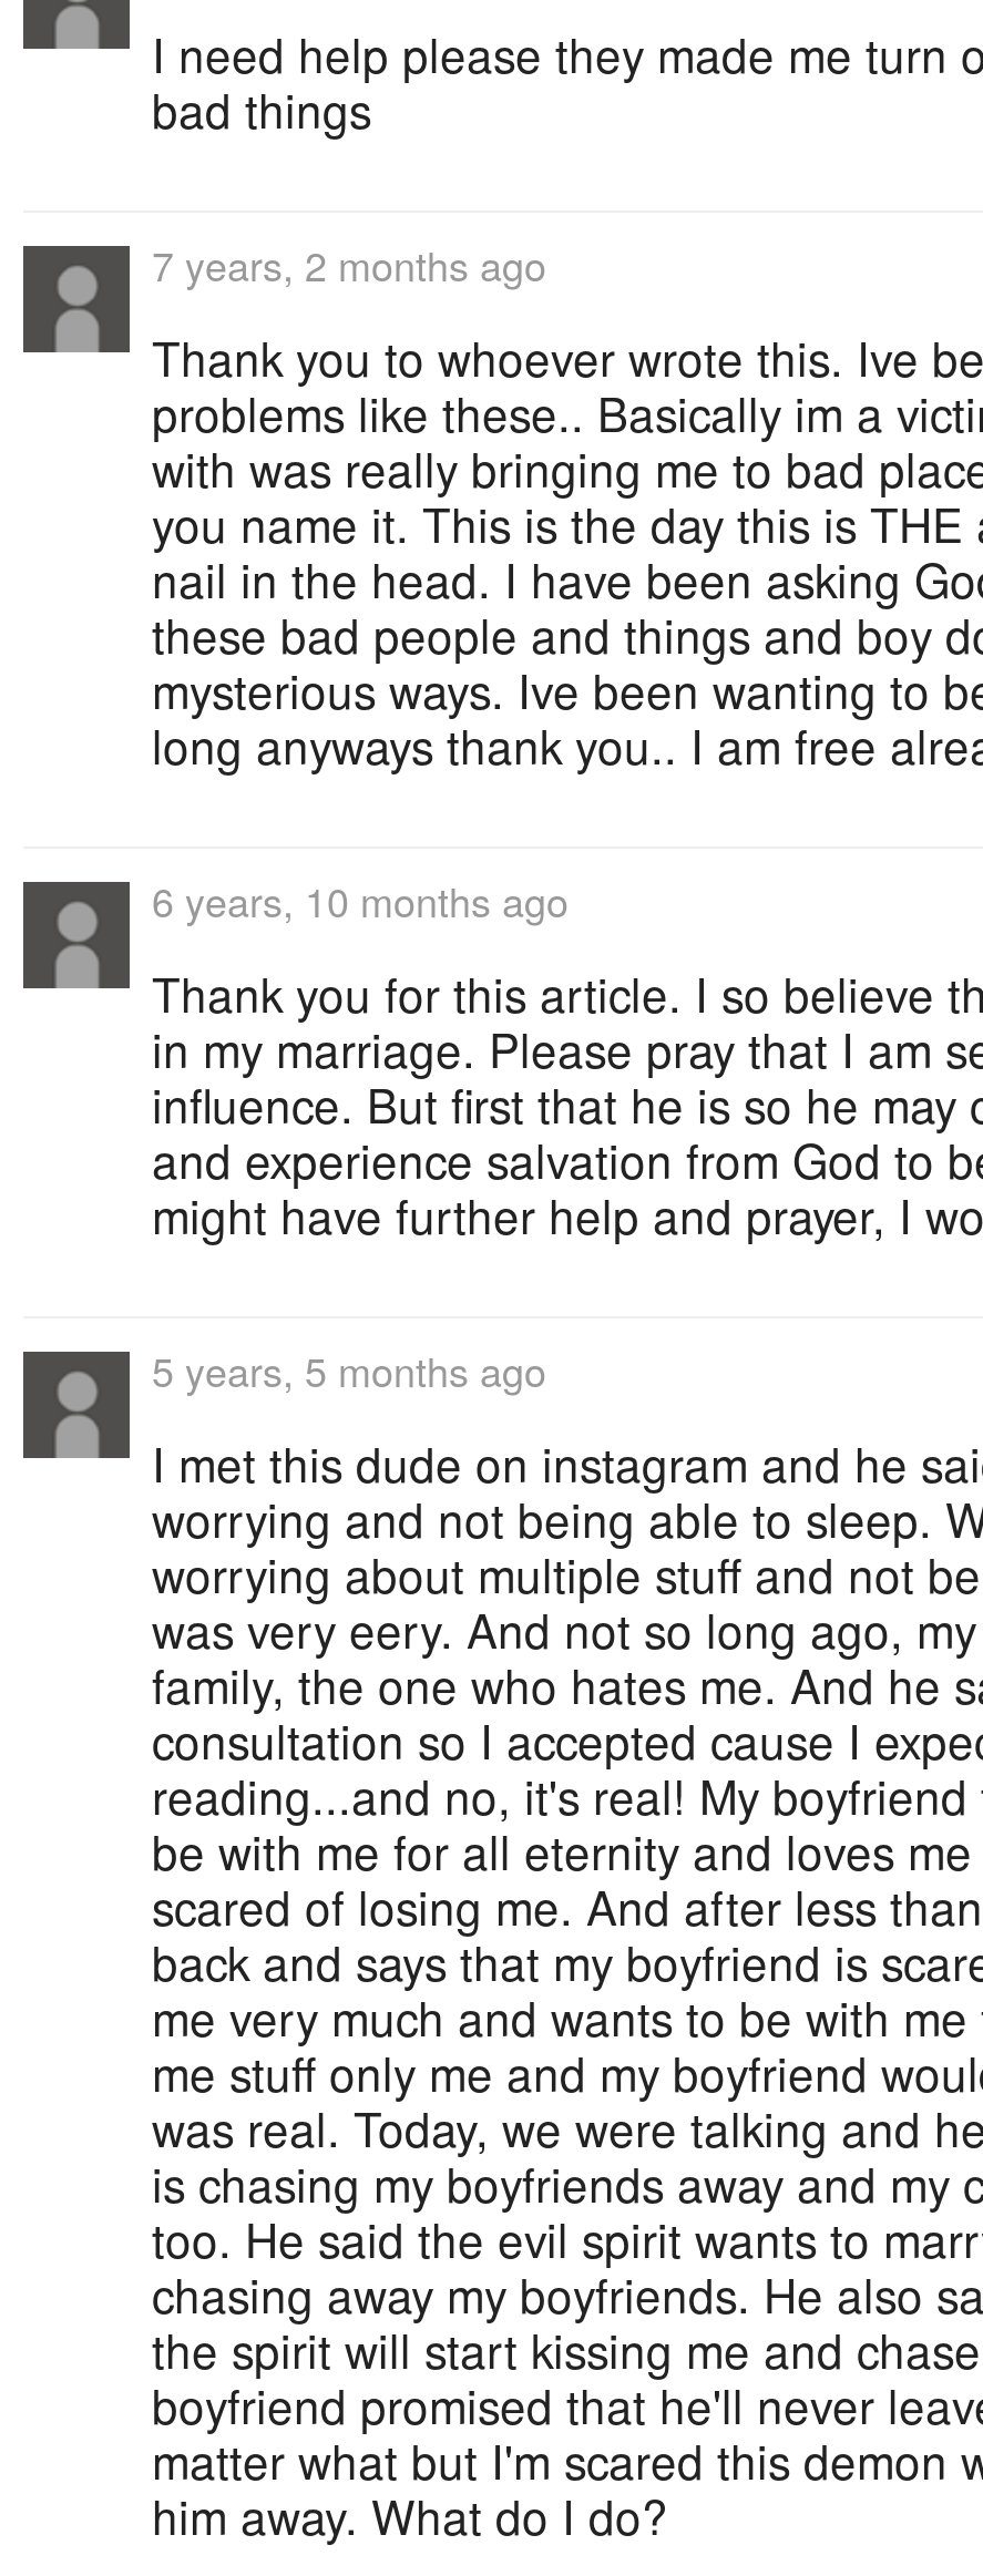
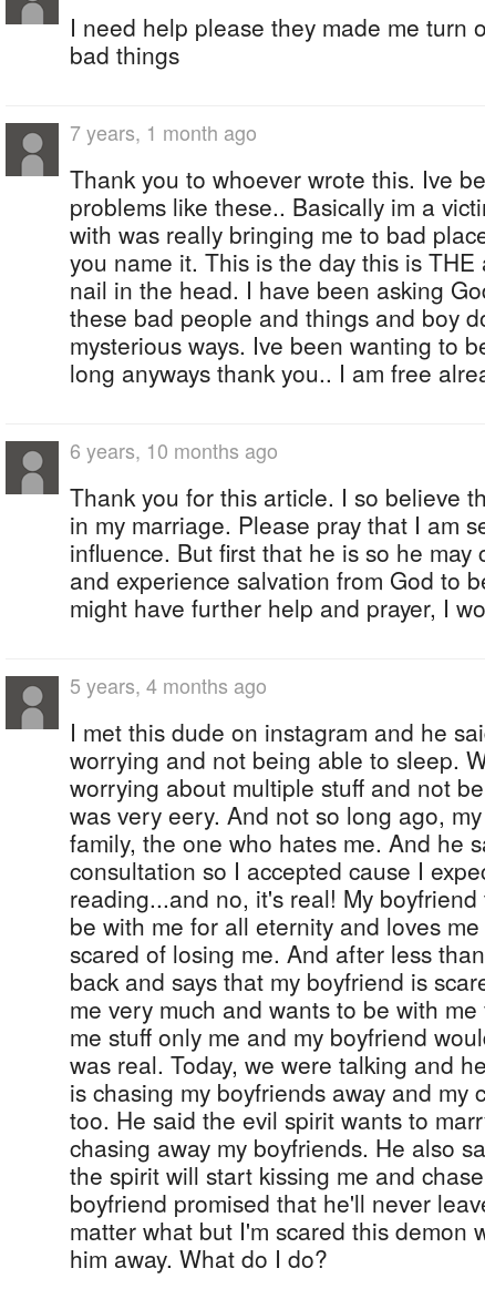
[152,235,546,293] 7 years, 2 months ago -> [70,117,257,146] 7 years, 1 month ago
[152,1341,546,1398] 5 years, 5 months ago -> [70,671,267,699] 5 years, 4 months ago

